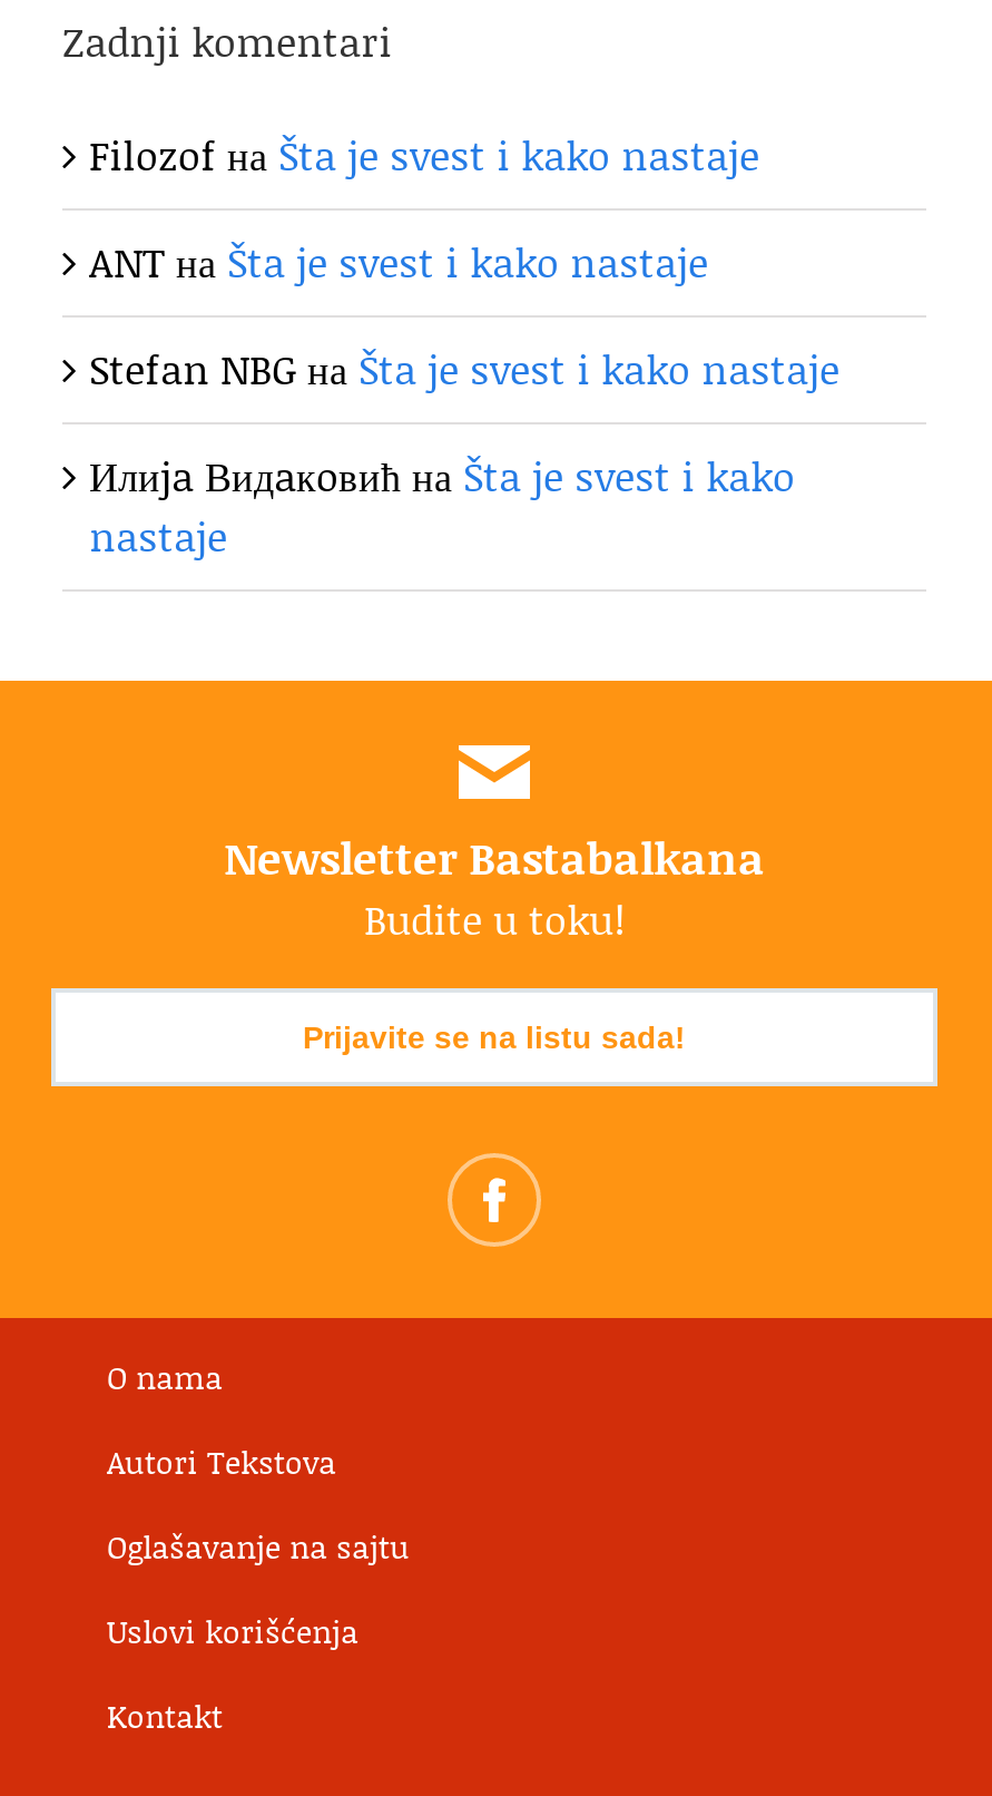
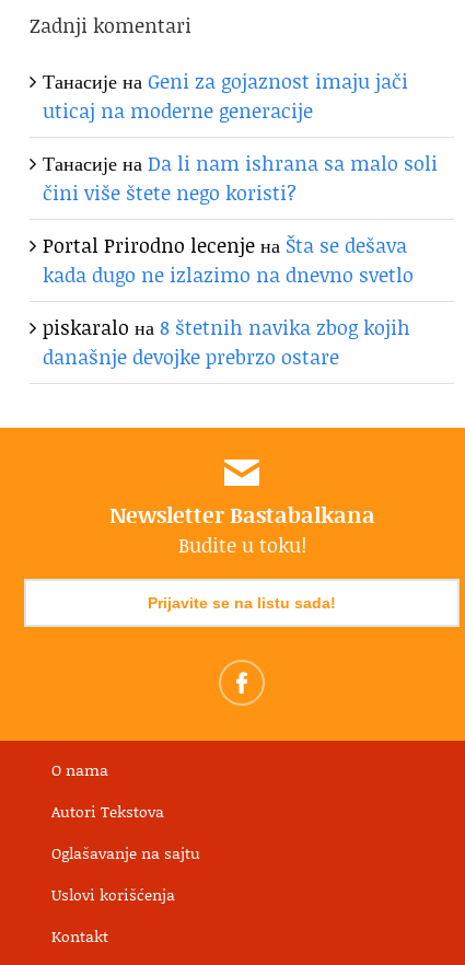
[89,127,759,185] Filozof на Šta je svest i kako nastaje -> [43,67,408,125] Танасије на Geni za gojaznost imaju jači | uticaj na moderne generacije
[89,234,708,291] ANT на Šta je svest i kako nastaje -> [43,149,438,207] Танасије на Da li nam ishrana sa malo soli | čini više štete nego koristi?
[89,340,839,398] Stefan NBG на Šta je svest i kako nastaje -> [43,231,414,289] Portal Prirodno lecenje на Šta se dešava | kada dugo ne izlazimo na dnevno svetlo
[89,447,795,566] Илиja Видaкoвић на Šta je svest i kako | nastaje -> [43,313,410,371] piskaralo на 8 štetnih navika zbog kojih | današnje devojke prebrzo ostare

